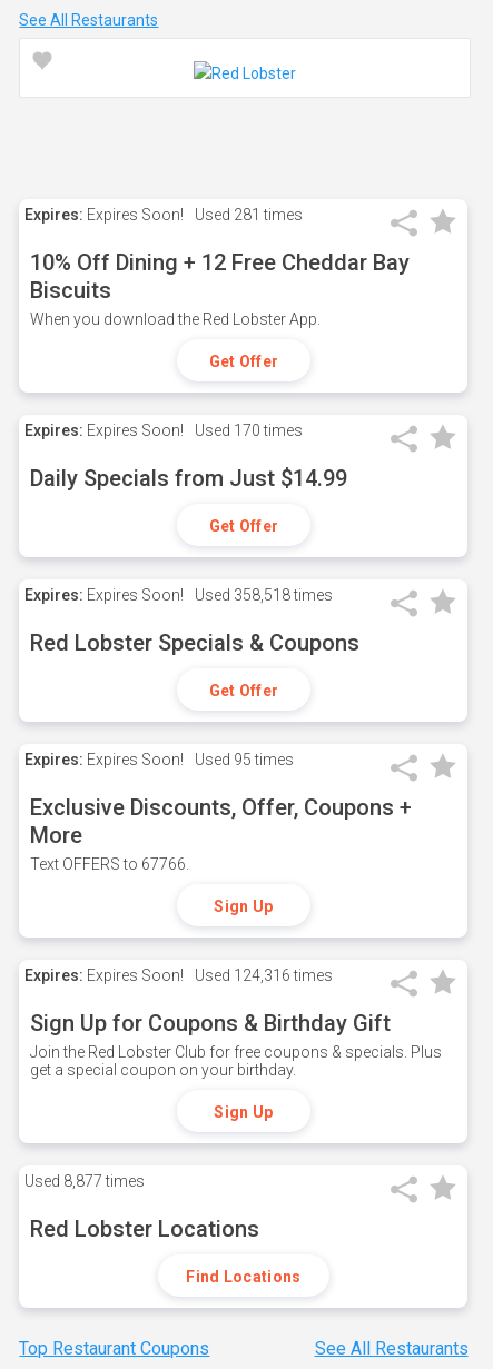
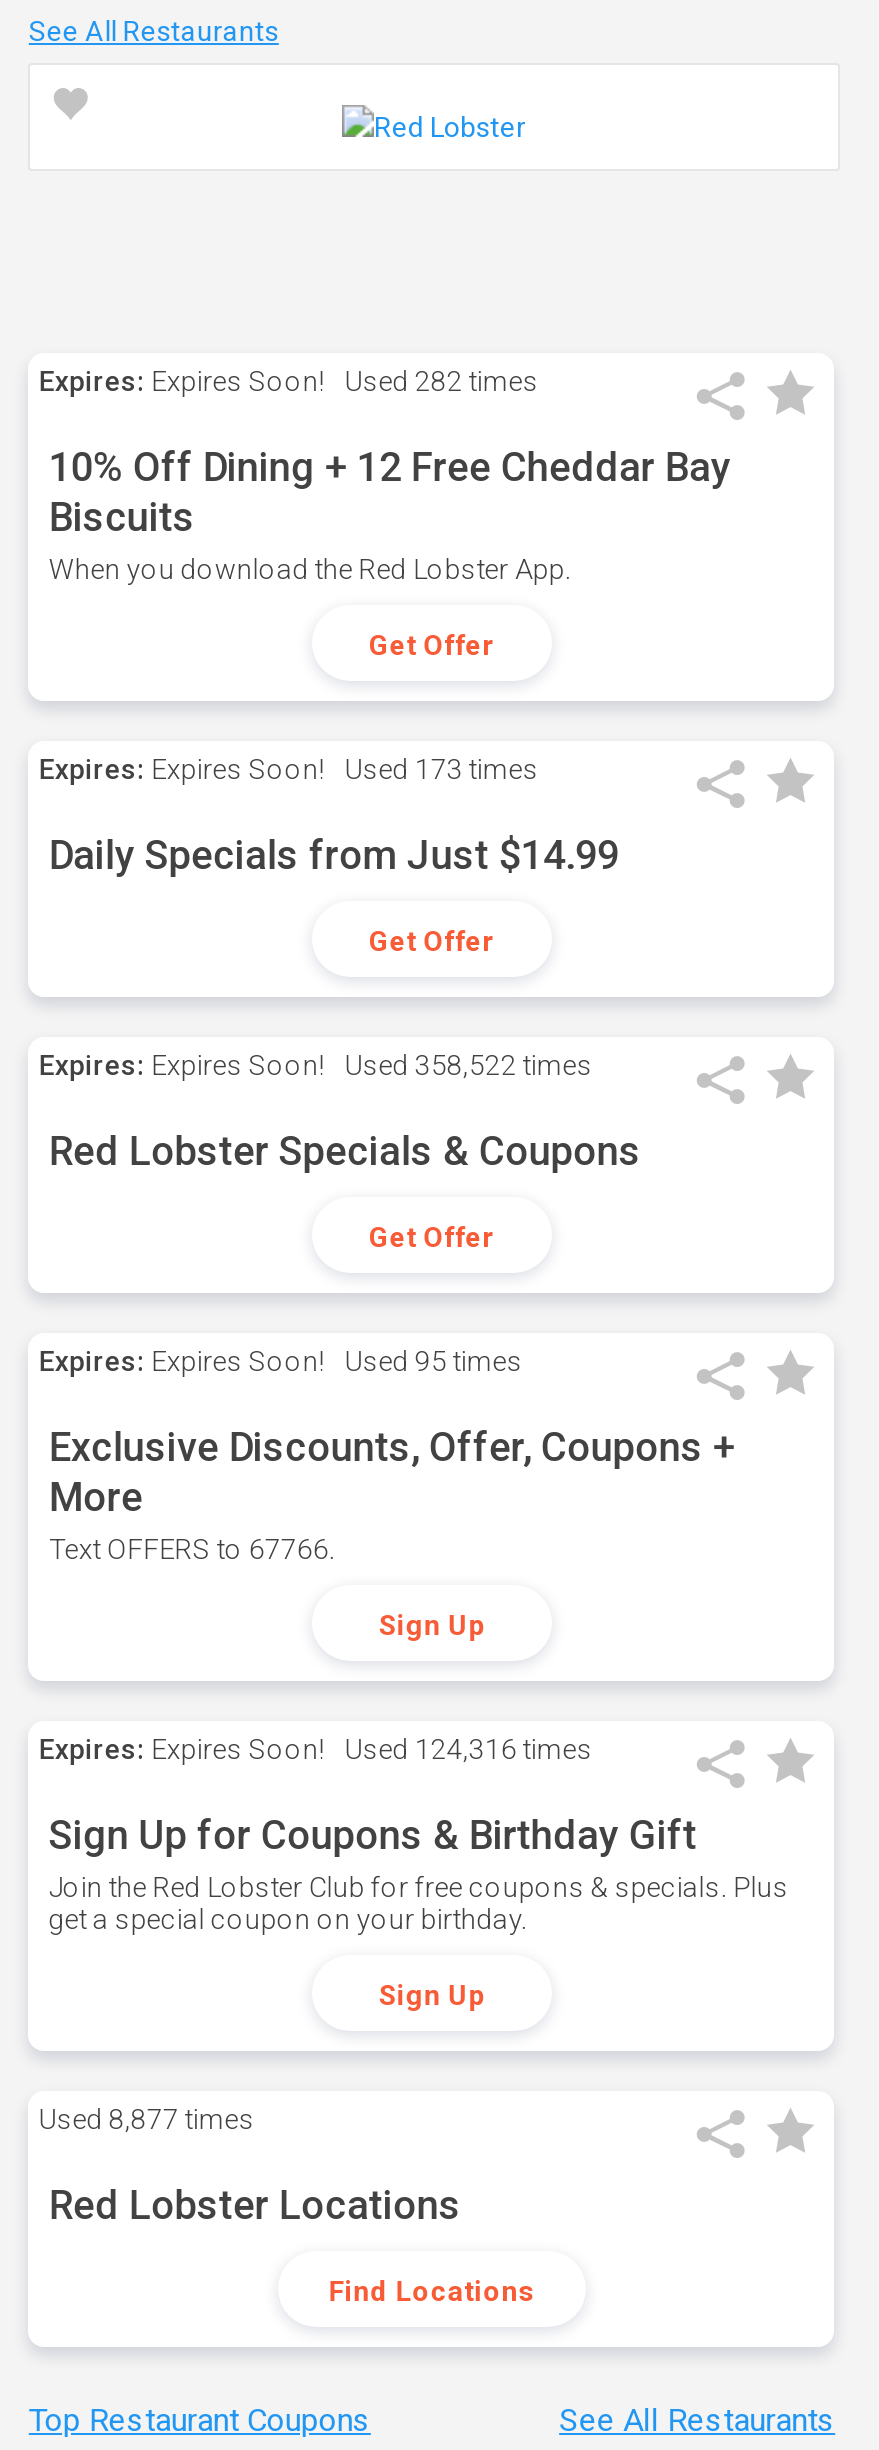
[25,206,303,224] Expires: Expires Soon! Used 281 times -> [39,365,539,397] Expires: Expires Soon! Used 282 times
[25,421,303,439] Expires: Expires Soon! Used 170 times -> [39,753,539,785] Expires: Expires Soon! Used 173 times
[25,586,333,604] Expires: Expires Soon! Used 358,518 times -> [39,1049,593,1081] Expires: Expires Soon! Used 358,522 times

